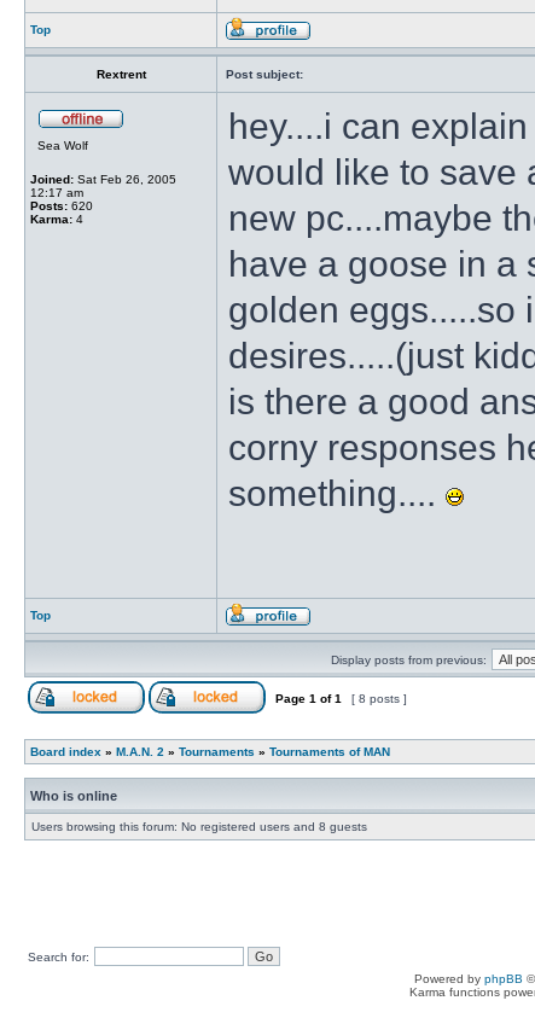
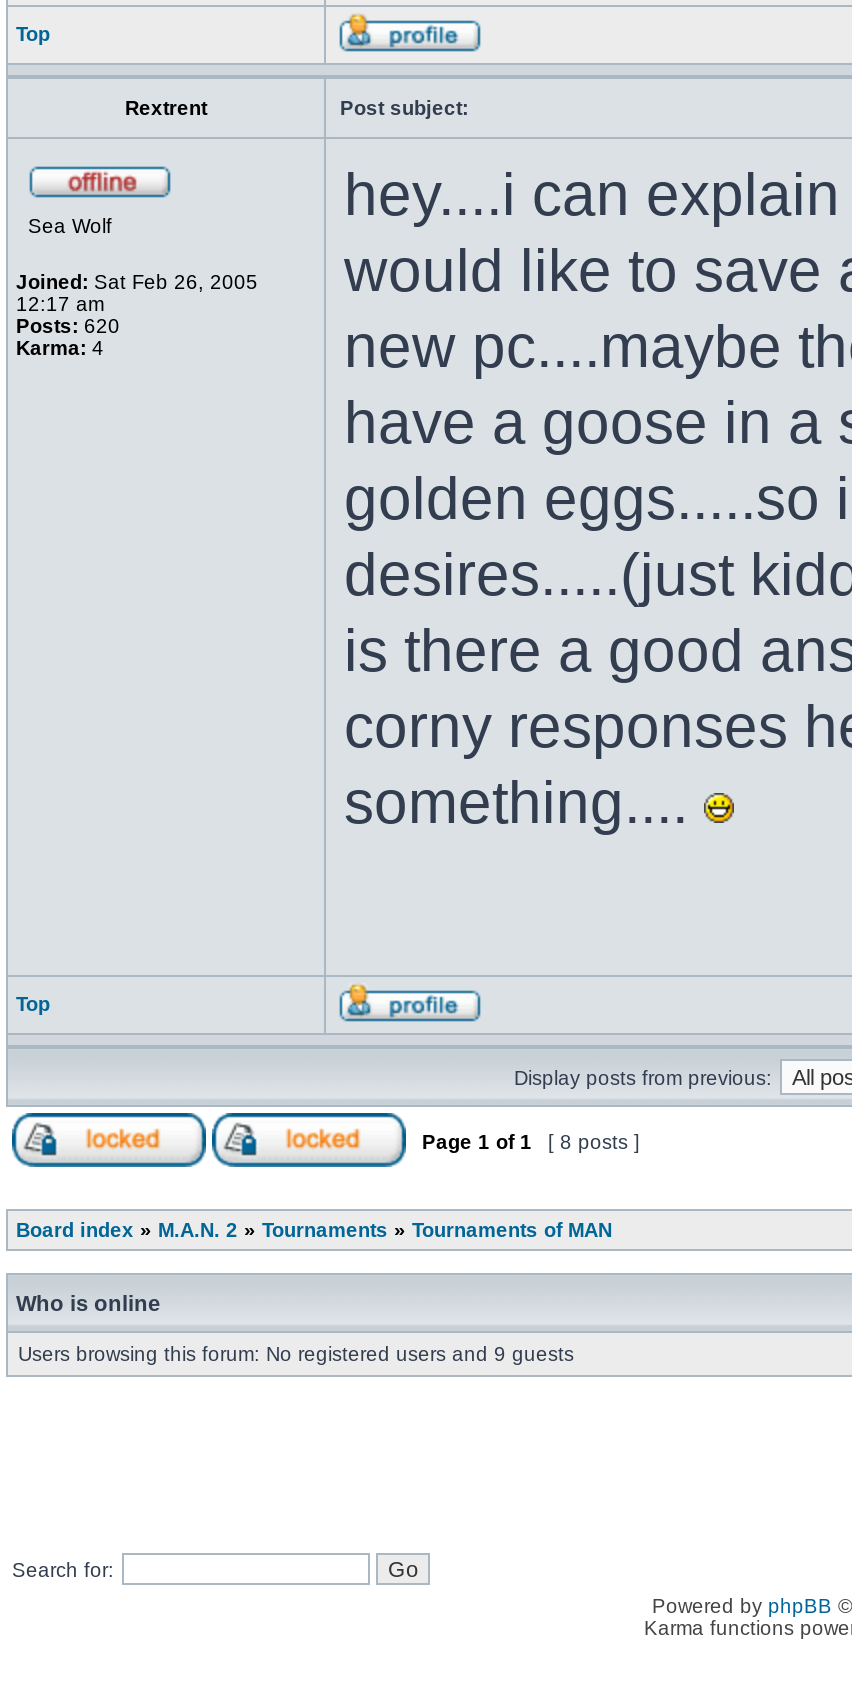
[31,820,367,833] Users browsing this forum: No registered users and 8 guests -> [18,1343,574,1365] Users browsing this forum: No registered users and 9 guests

